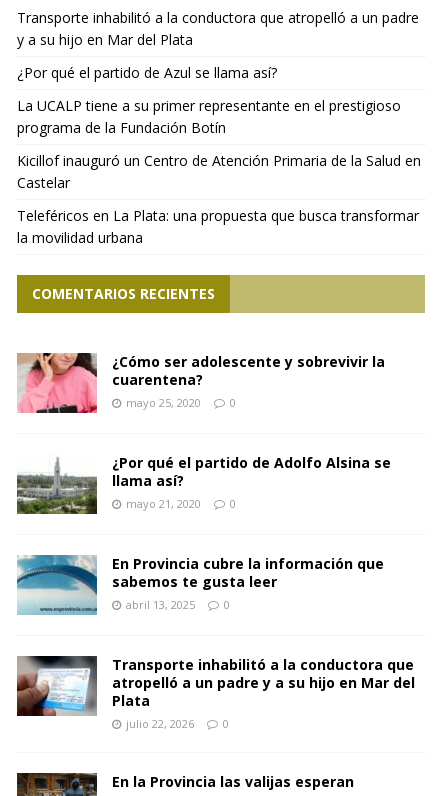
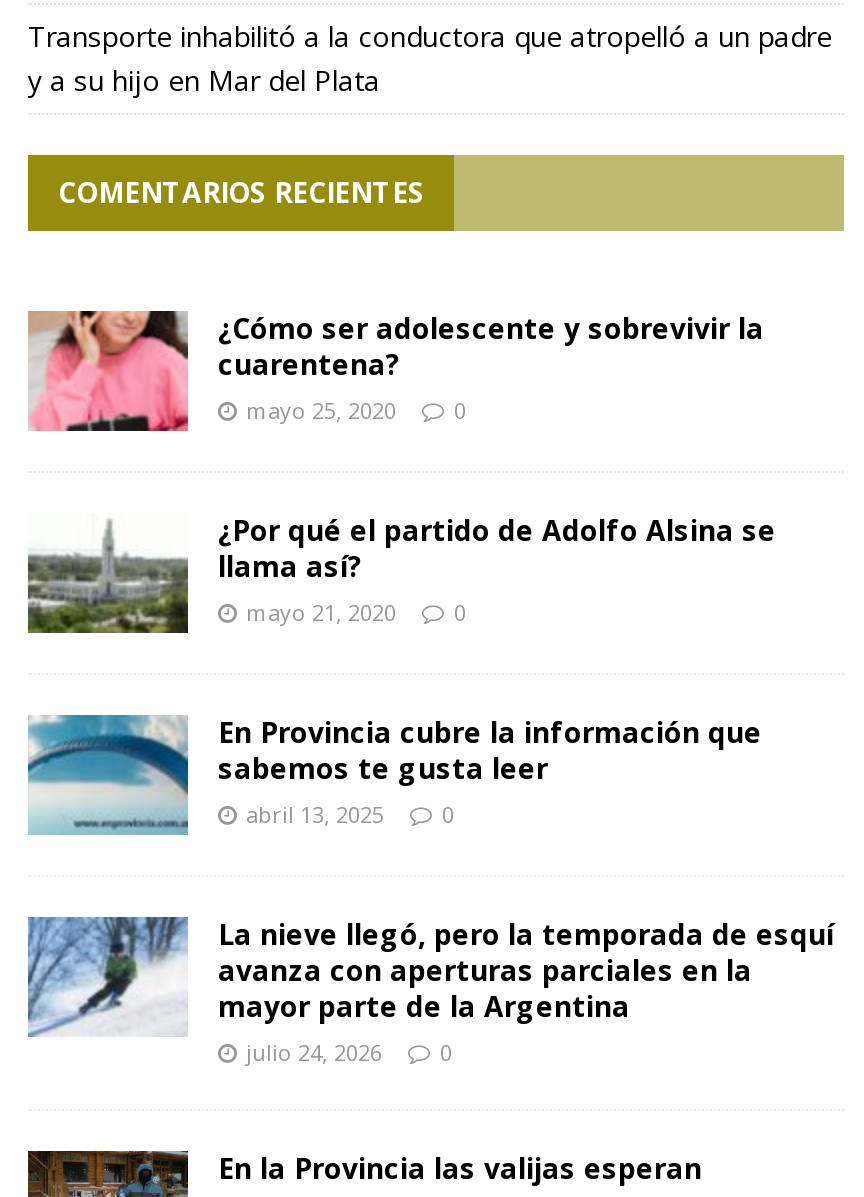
[17,63,421,247] ¿Por qué el partido de Azul se llama así? | La UCALP tiene a su primer representante en el prestigioso | programa de la Fundación Botín | Kicillof inauguró un Centro de Atención Primaria de la Salud en | Castelar | Teleféricos en La Plata: una propuesta que busca transformar | la movilidad urbana -> none
[16,655,415,731] [image] | Transporte inhabilitó a la conductora que | atropelló a un padre y a su hijo en Mar del | Plata | julio 22, 2026 -> [26,915,834,1068] [image] | La nieve llegó, pero la temporada de esquí | avanza con aperturas parciales en la | mayor parte de la Argentina | julio 24, 2026

